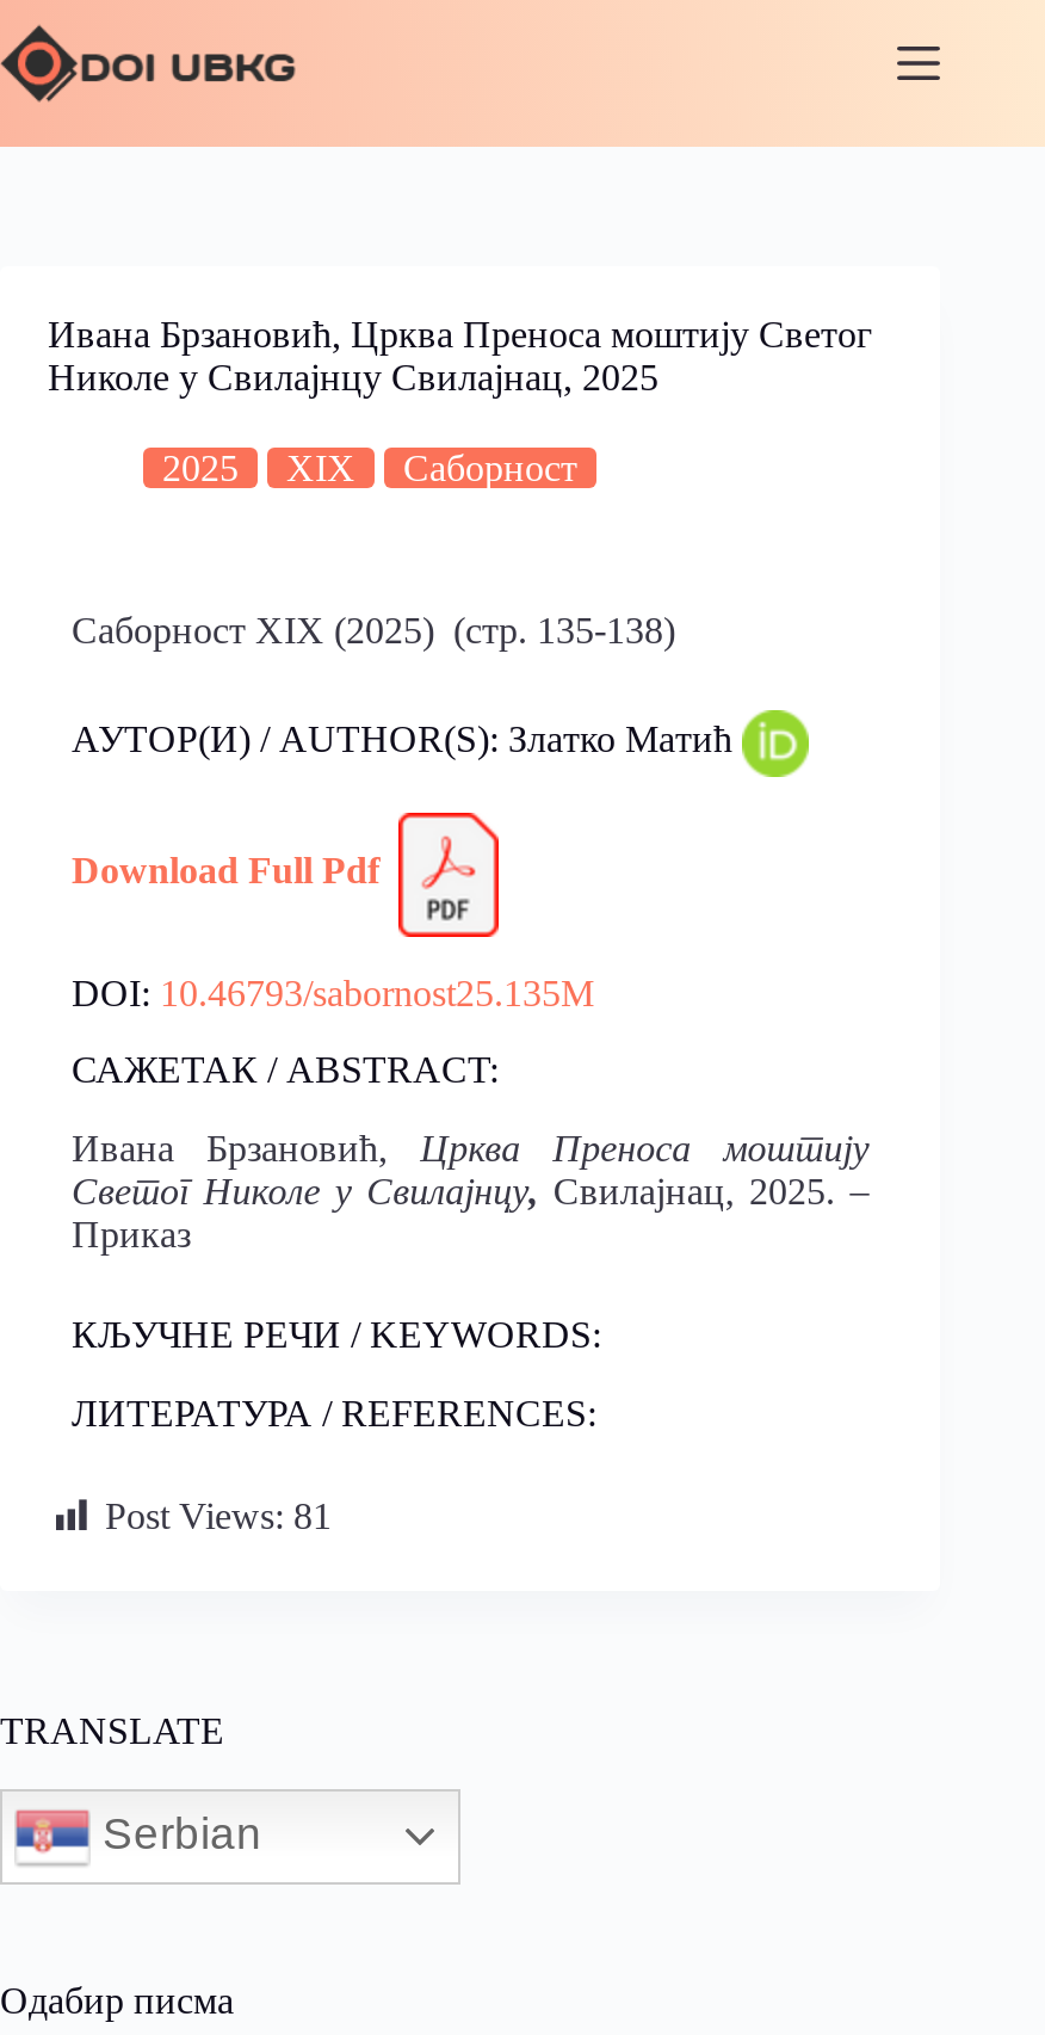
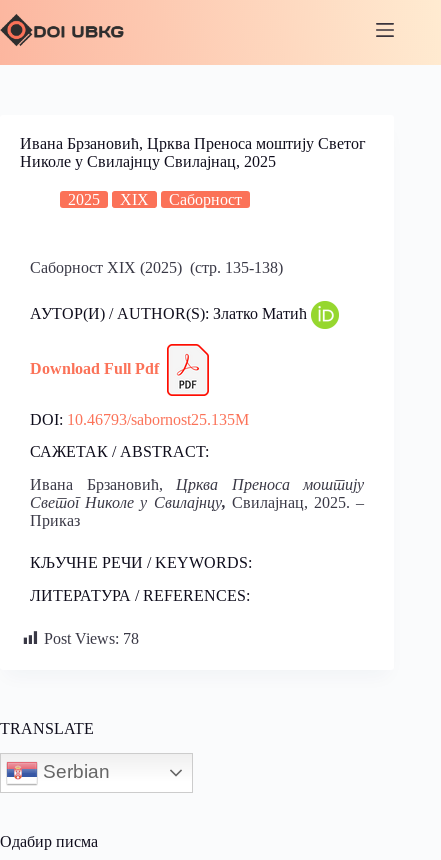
[105,1495,332,1536] Post Views: 81 -> [44,630,139,647] Post Views: 78

